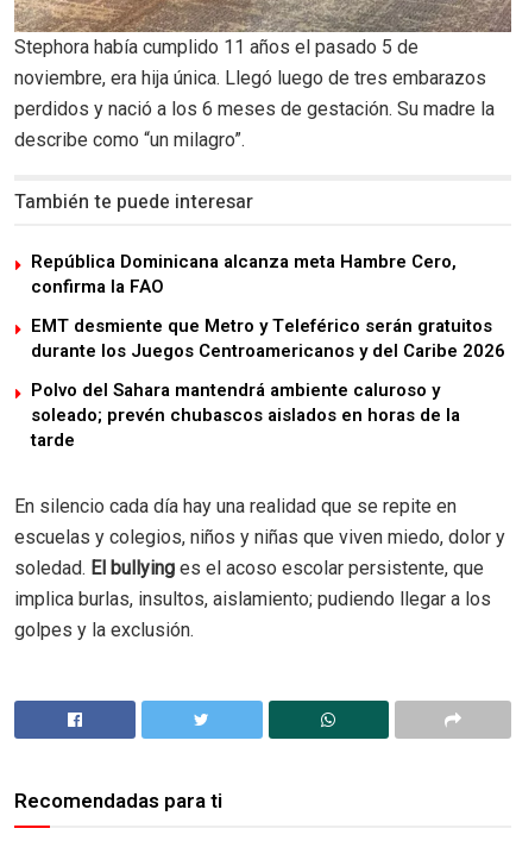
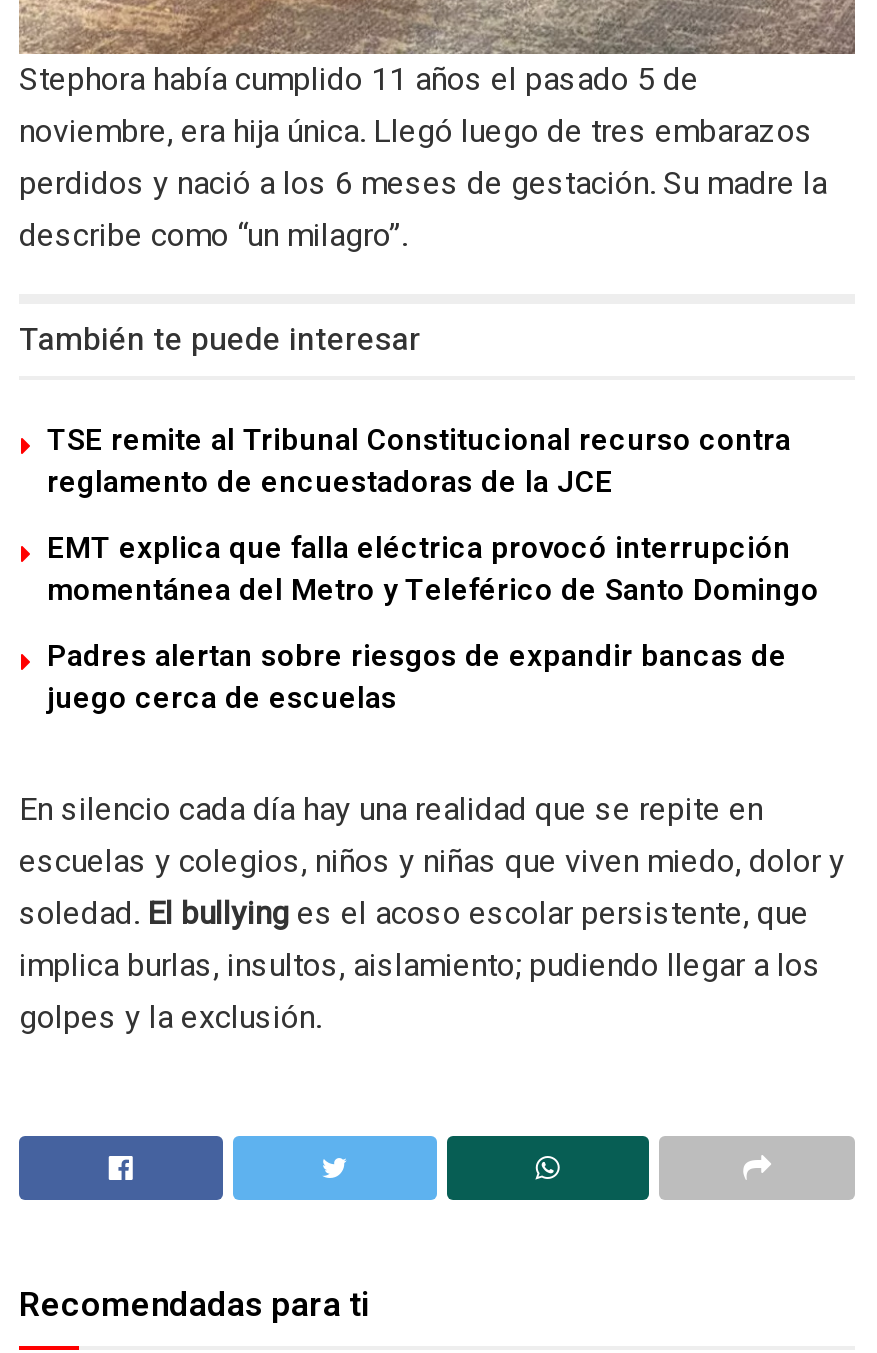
[31,249,457,300] República Dominicana alcanza meta Hambre Cero, | confirma la FAO -> [47,418,791,504] TSE remite al Tribunal Constitucional recurso contra | reglamento de encuestadoras de la JCE
[31,313,505,364] EMT desmiente que Metro y Teleférico serán gratuitos | durante los Juegos Centroamericanos y del Caribe 2026 -> [47,526,819,612] EMT explica que falla eléctrica provocó interrupción | momentánea del Metro y Teleférico de Santo Domingo
[31,377,460,453] Polvo del Sahara mantendrá ambiente caluroso y | soleado; prevén chubascos aislados en horas de la | tarde -> [47,634,787,720] Padres alertan sobre riesgos de expandir bancas de | juego cerca de escuelas

